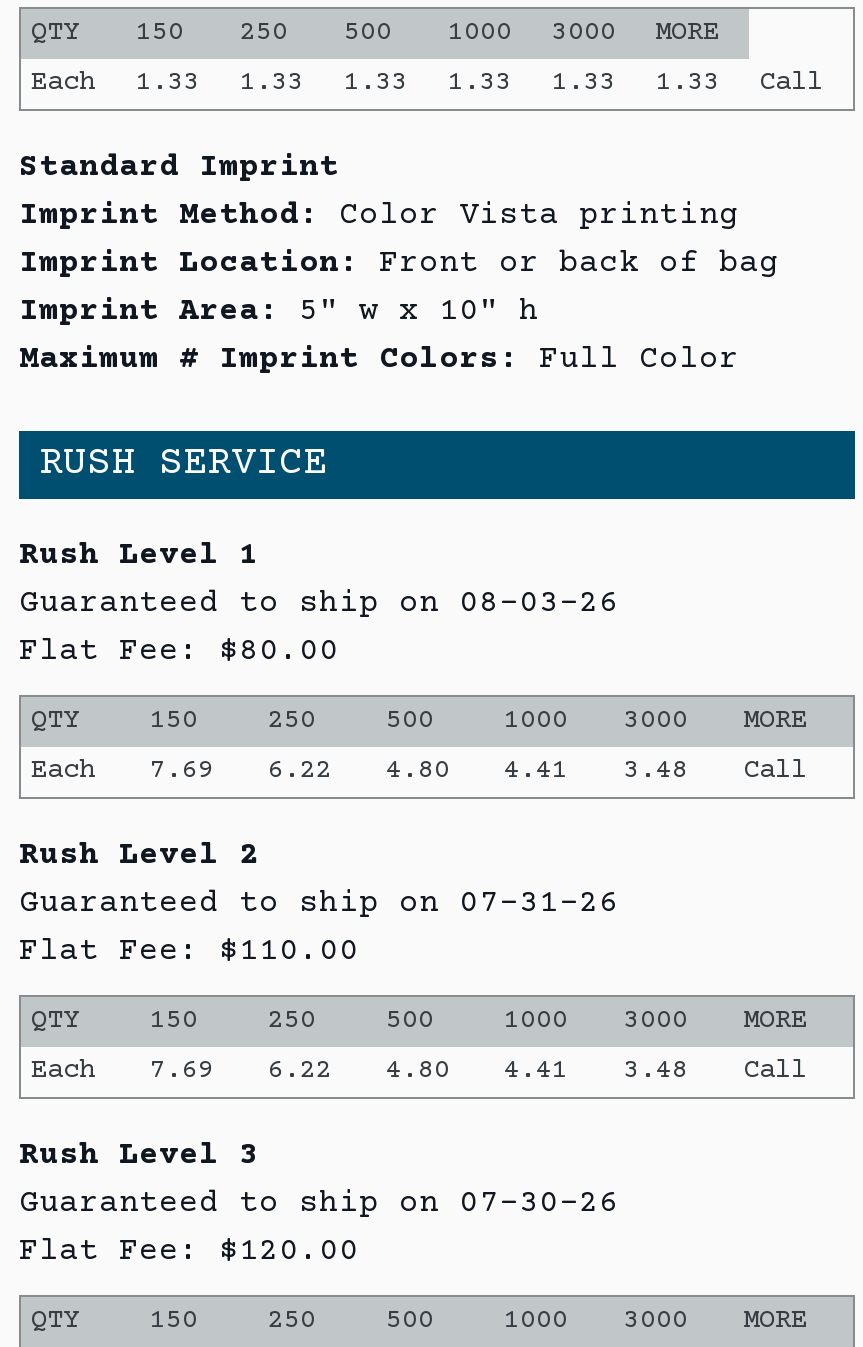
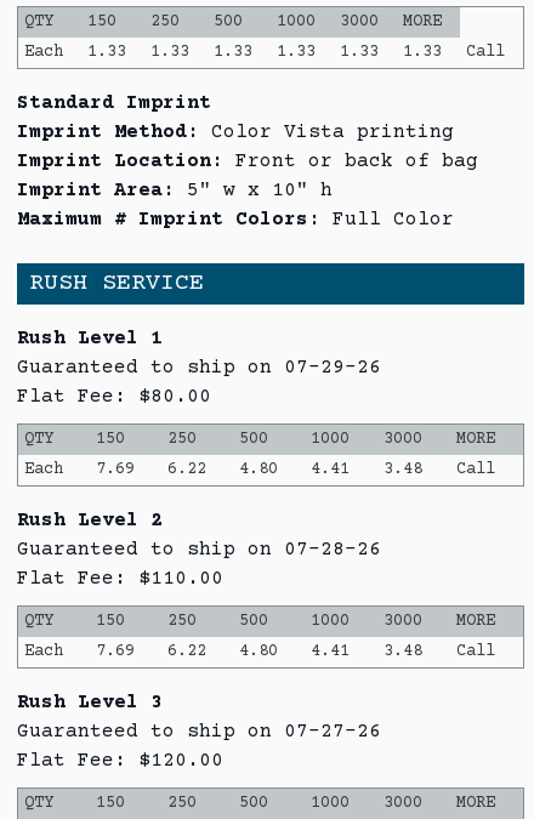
[19,585,619,621] Guaranteed to ship on 08-03-26 -> [17,356,381,378] Guaranteed to ship on 07-29-26
[19,885,619,921] Guaranteed to ship on 07-31-26 -> [17,538,381,560] Guaranteed to ship on 07-28-26
[19,1185,619,1221] Guaranteed to ship on 07-30-26 -> [17,720,381,742] Guaranteed to ship on 07-27-26

